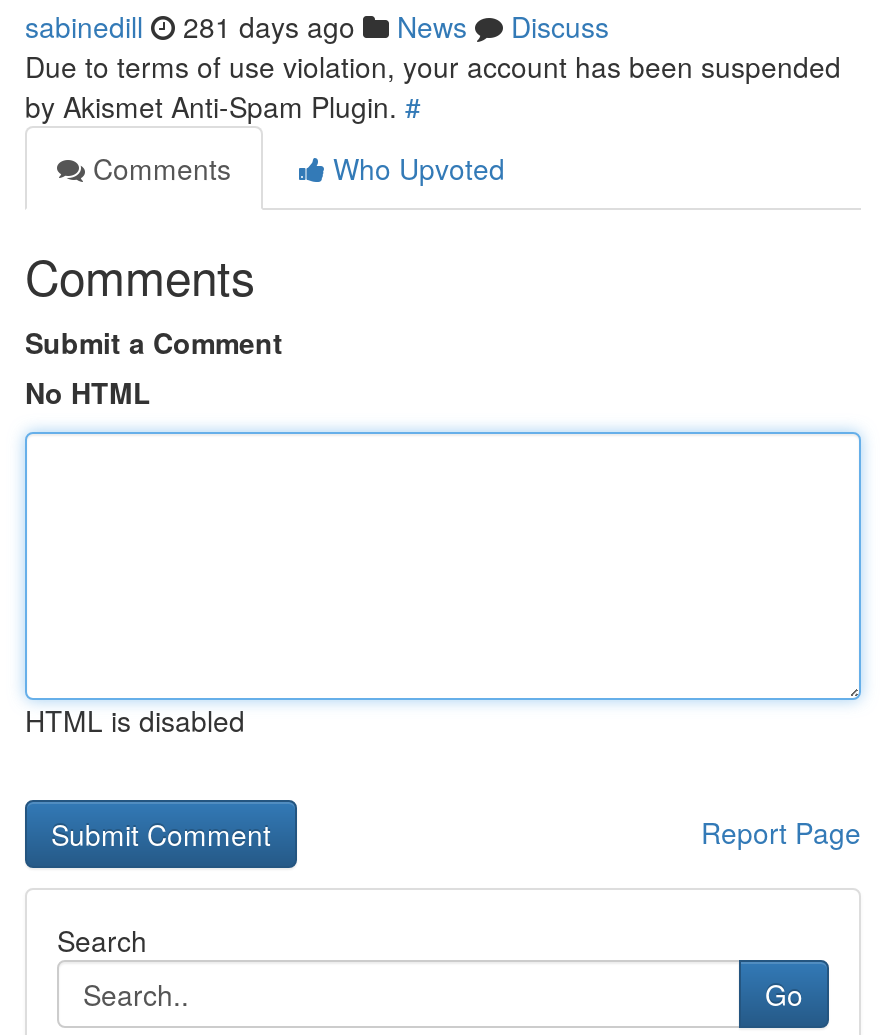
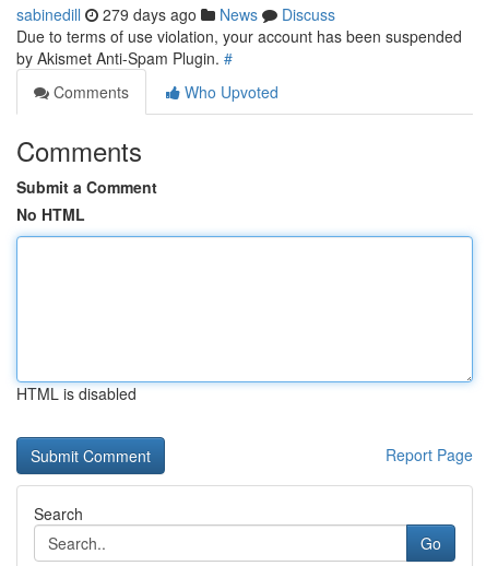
[25,6,609,46] sabinedill 281 days ago News Discuss -> [16,3,335,25] sabinedill 279 days ago News Discuss

